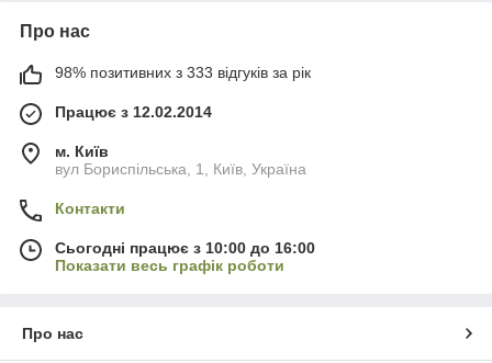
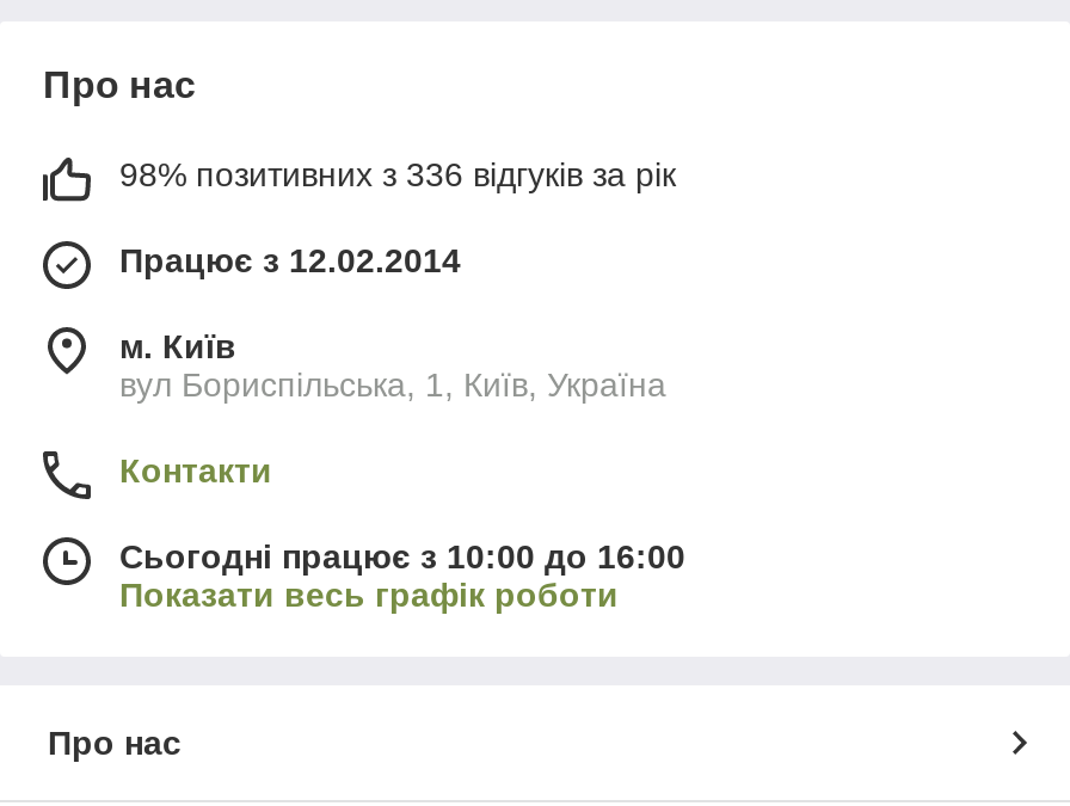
[55,64,311,82] 98% позитивних з 333 відгуків за рік -> [119,156,676,194] 98% позитивних з 336 відгуків за рік

